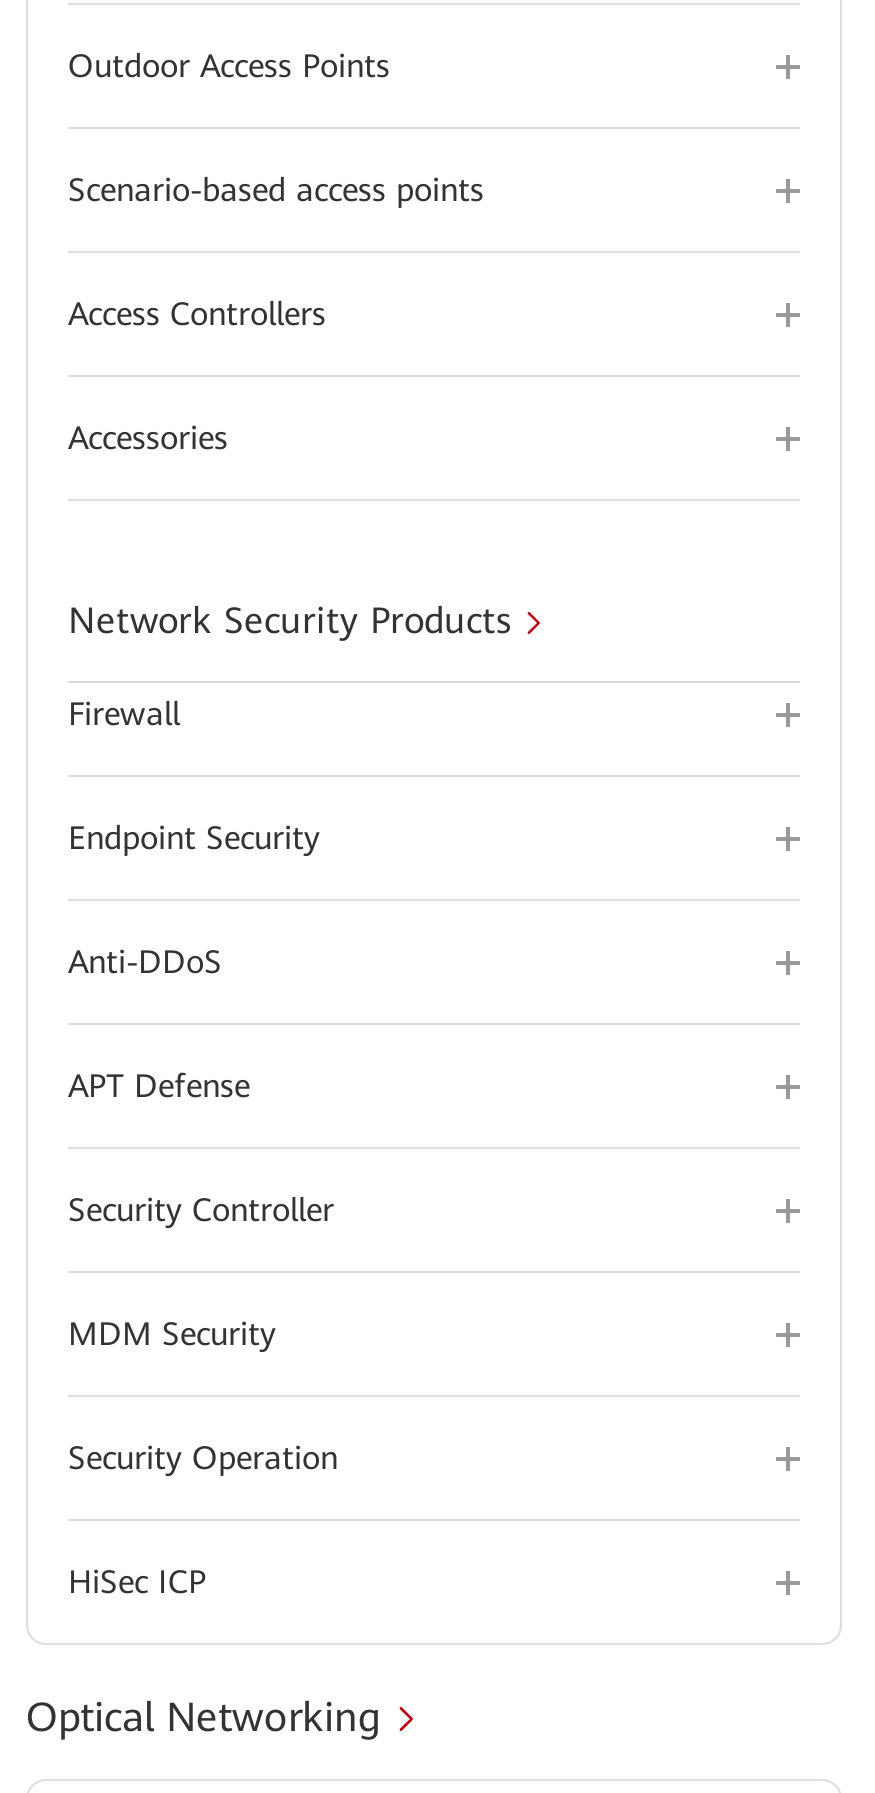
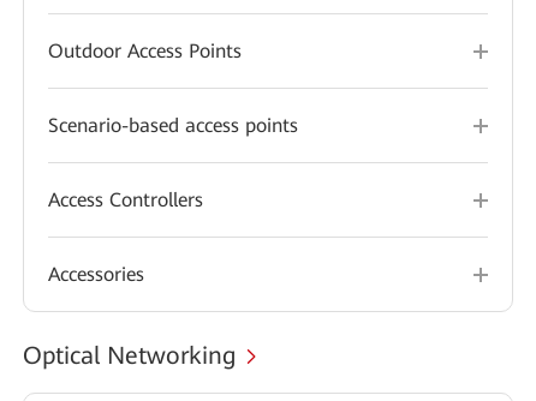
[68,599,512,1601] Network Security Products | Firewall | Endpoint Security | Anti-DDoS | APT Defense | Security Controller | MDM Security | Security Operation | HiSec ICP -> none

